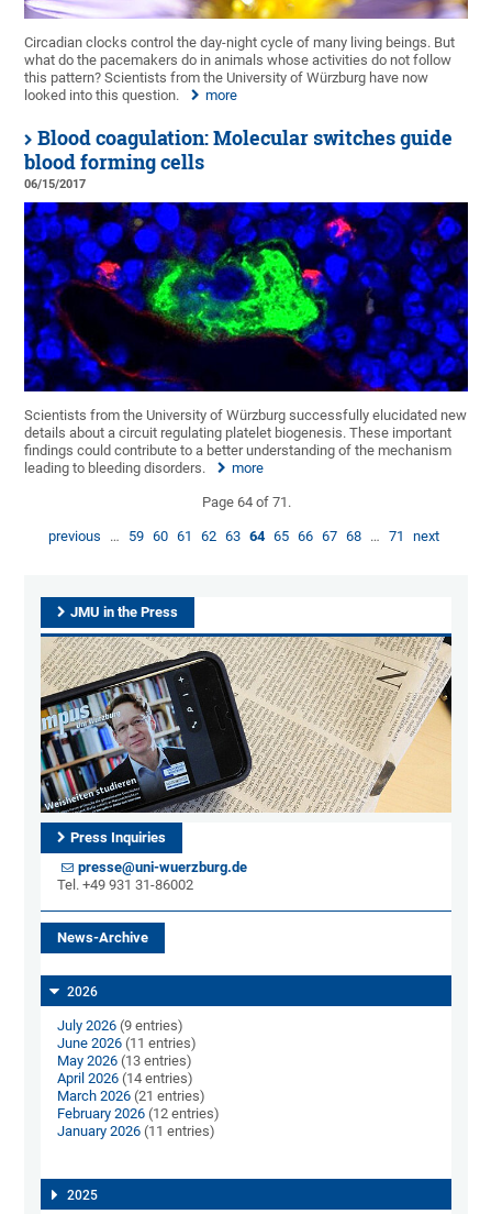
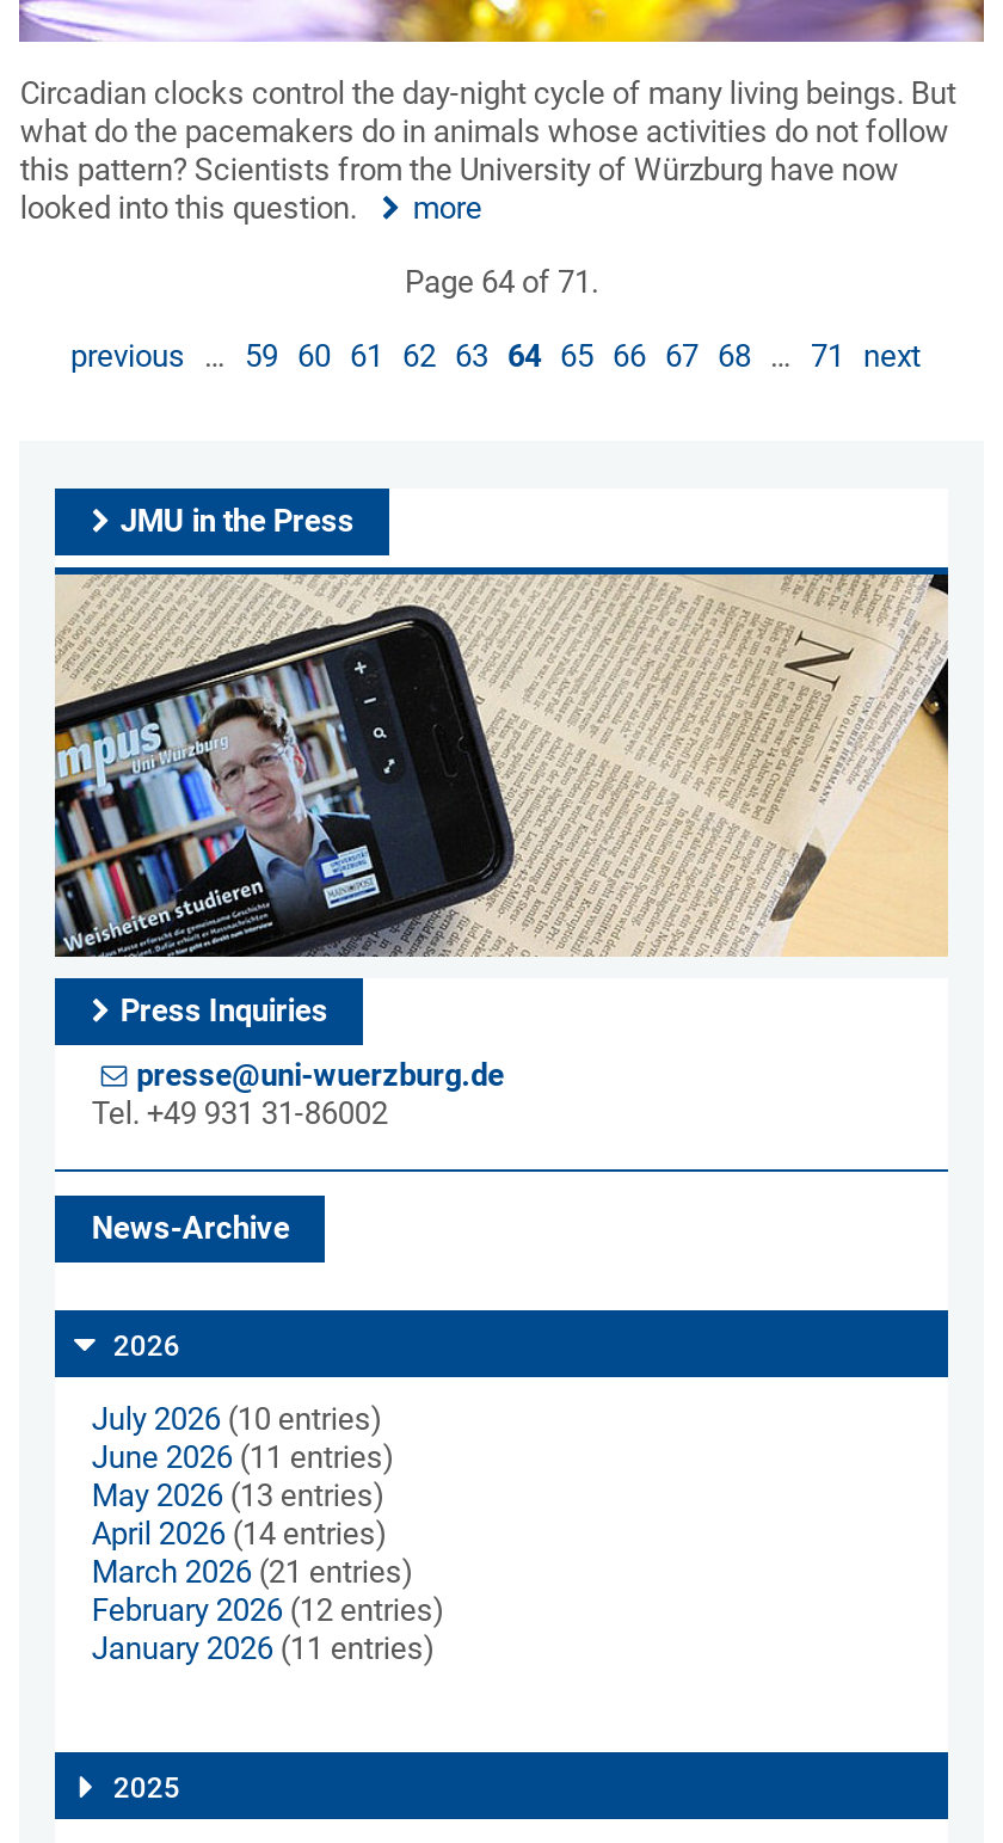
[25,125,453,191] Blood coagulation: Molecular switches guide | blood forming cells | 06/15/2017 -> none
[23,201,469,476] [image] | Scientists from the University of Würzburg successfully elucidated new | details about a circuit regulating platelet biogenesis. These important | findings could contribute to a better understanding of the mechanism | leading to bleeding disorders. | more -> none
[58,1018,184,1034] July 2026 (9 entries) -> [92,1402,383,1438] July 2026 (10 entries)

